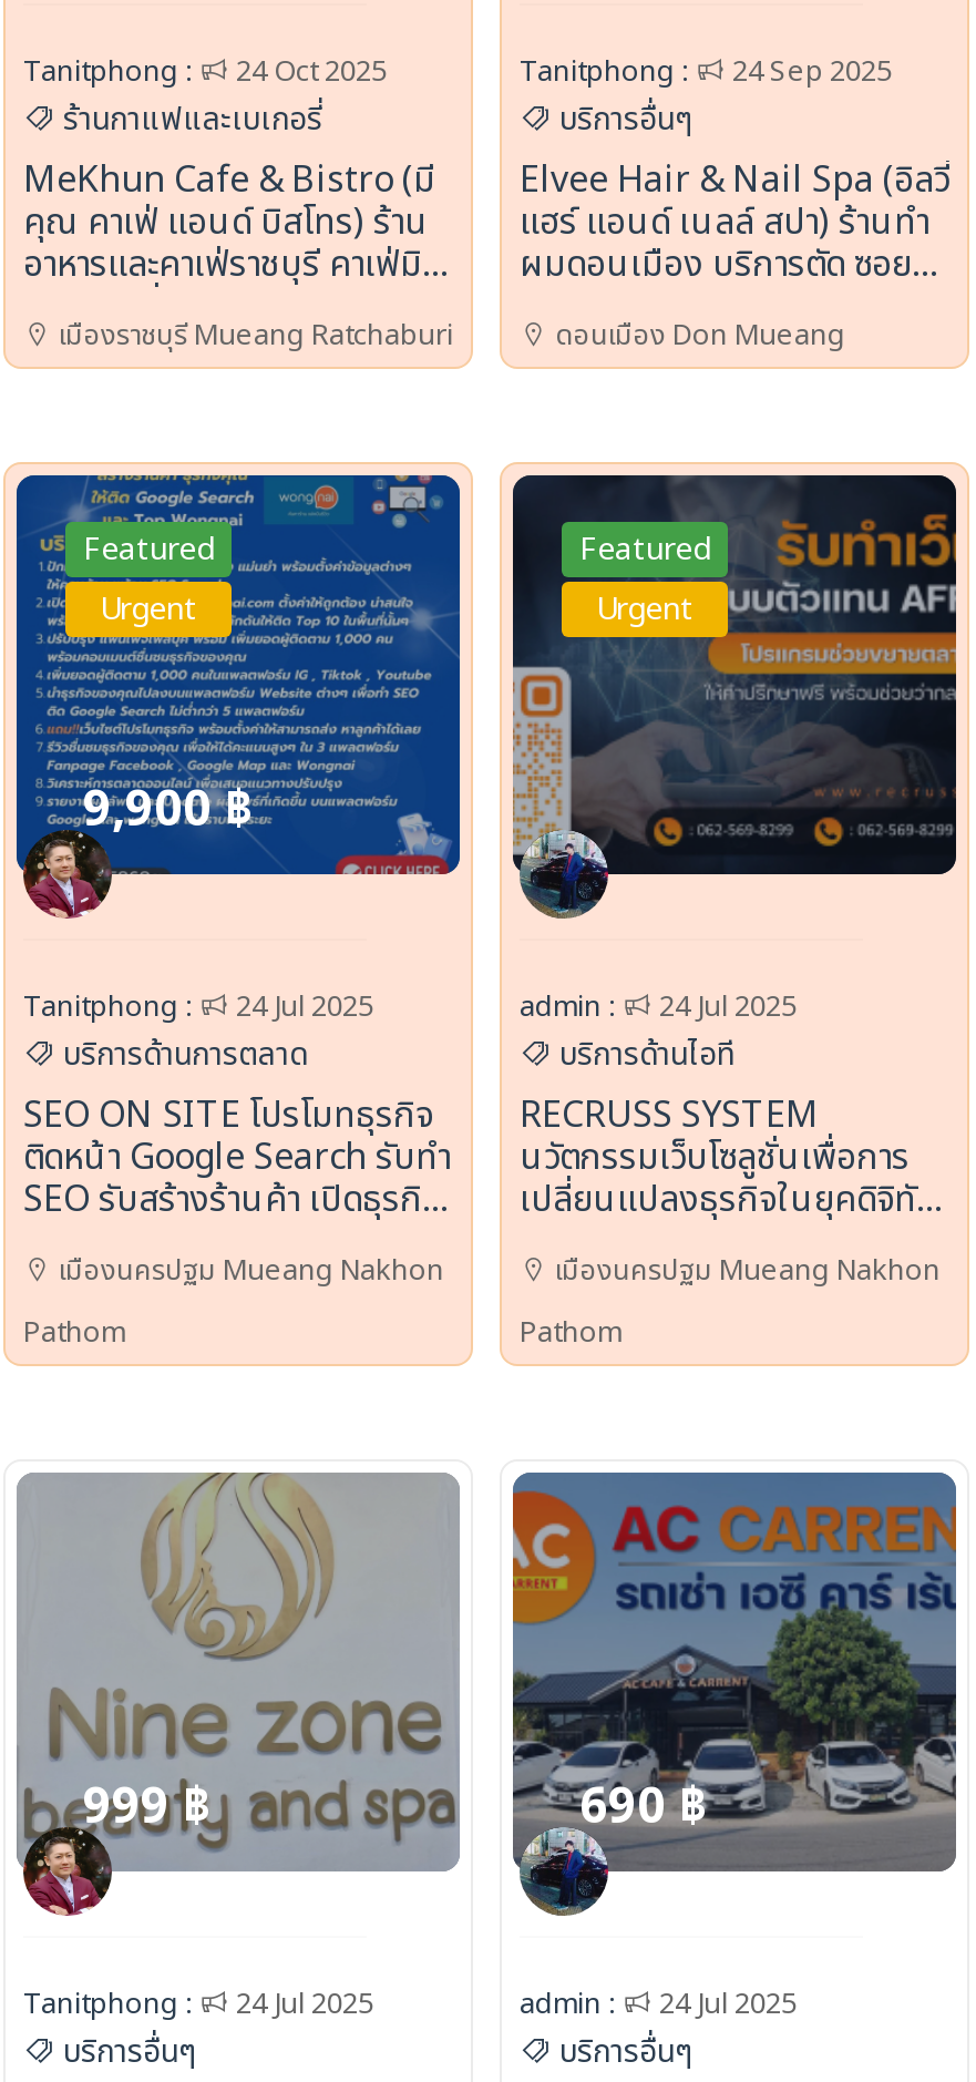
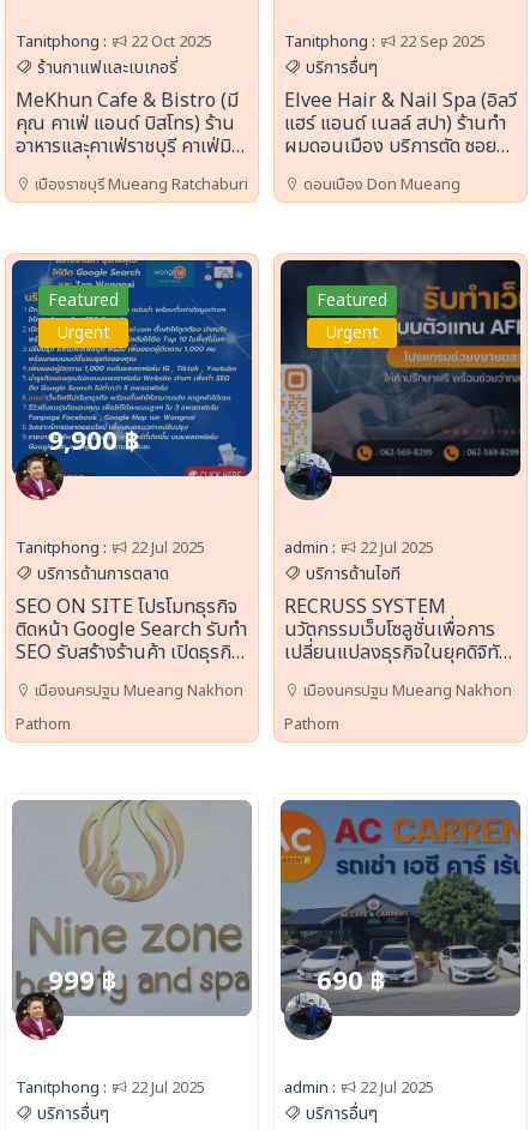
[23,50,387,94] Tanitphong : 24 Oct 2025 -> [16,30,212,54] Tanitphong : 22 Oct 2025
[520,50,892,94] Tanitphong : 24 Sep 2025 -> [284,30,486,54] Tanitphong : 22 Sep 2025
[23,985,373,1029] Tanitphong : 24 Jul 2025 -> [16,536,205,560] Tanitphong : 22 Jul 2025
[520,985,797,1029] admin : 24 Jul 2025 -> [284,536,434,560] admin : 22 Jul 2025
[23,1982,373,2027] Tanitphong : 24 Jul 2025 -> [16,1076,205,1100] Tanitphong : 22 Jul 2025
[520,1982,797,2027] admin : 24 Jul 2025 -> [284,1076,434,1100] admin : 22 Jul 2025

